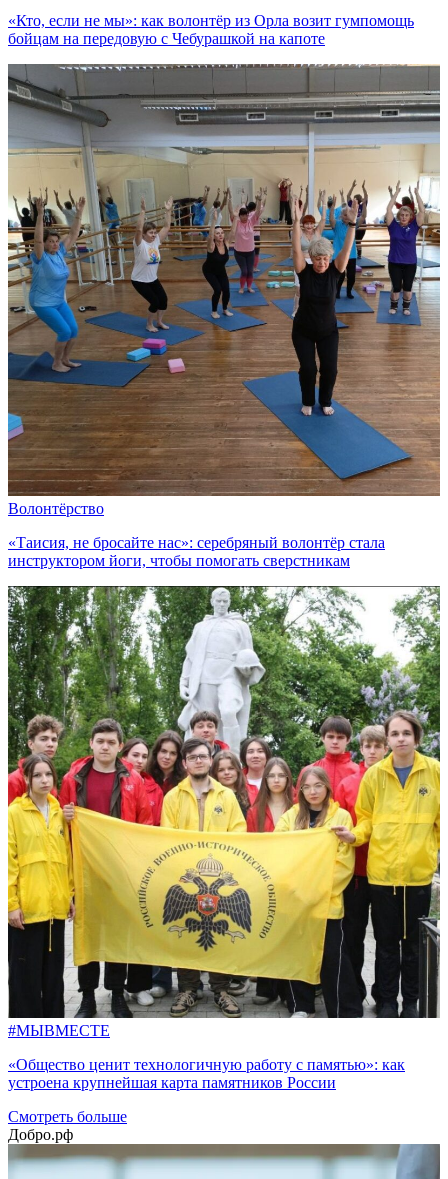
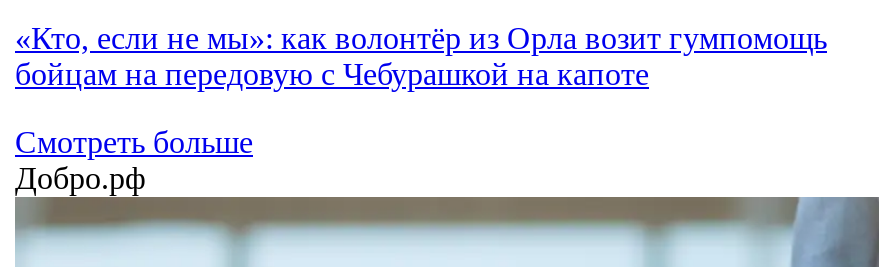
[7,63,441,569] [image] | Волонтёрство | «Таисия, не бросайте нас»: серебряный волонтёр стала | инструктором йоги, чтобы помогать сверстникам -> none
[7,585,441,1091] [image] | #МЫВМЕСТЕ | «Общество ценит технологичную работу с памятью»: как | устроена крупнейшая карта памятников России -> none

